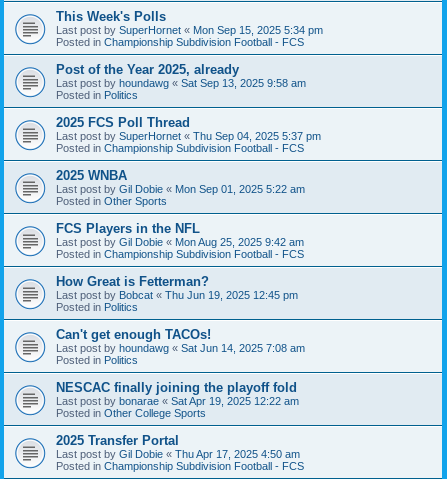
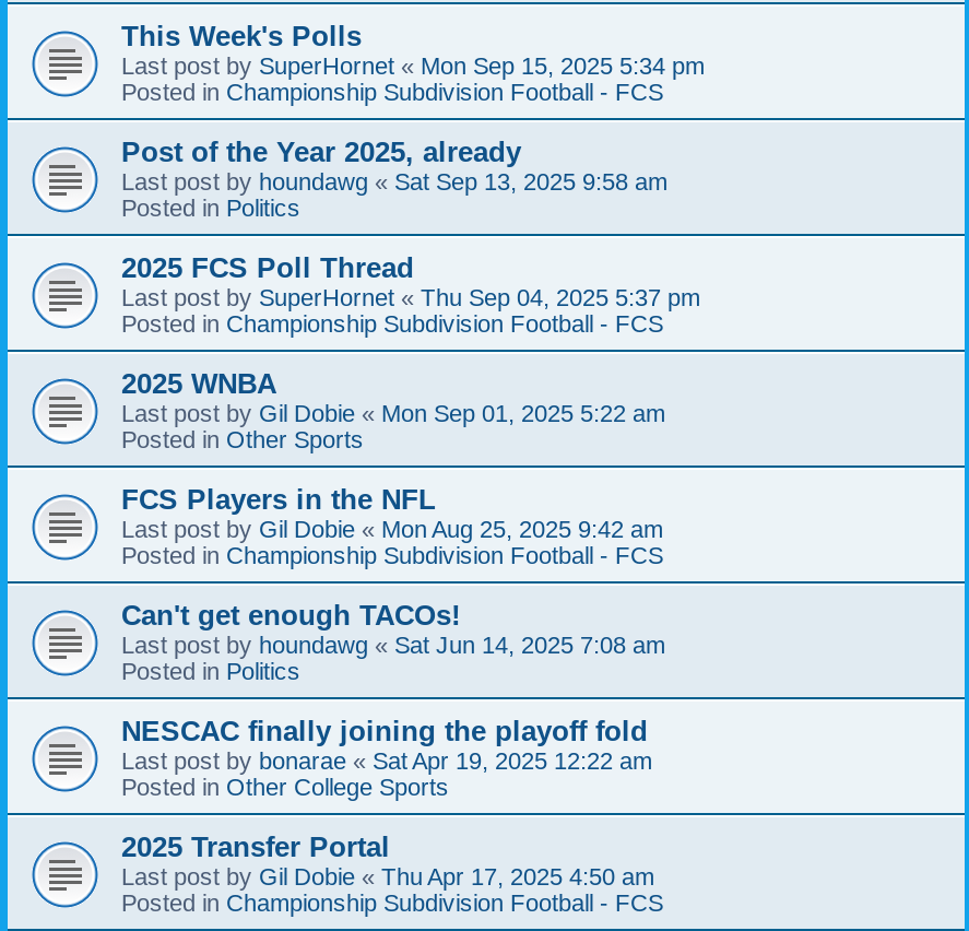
[56,273,298,312] How Great is Fetterman? | Last post by Bobcat «Thu Jun 19, 2025 12:45 pm | Posted in Politics -> none

